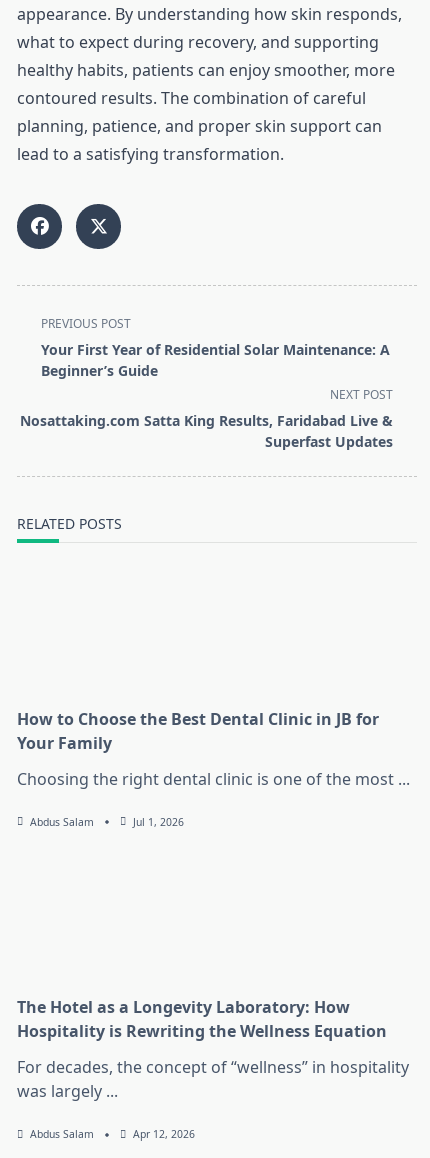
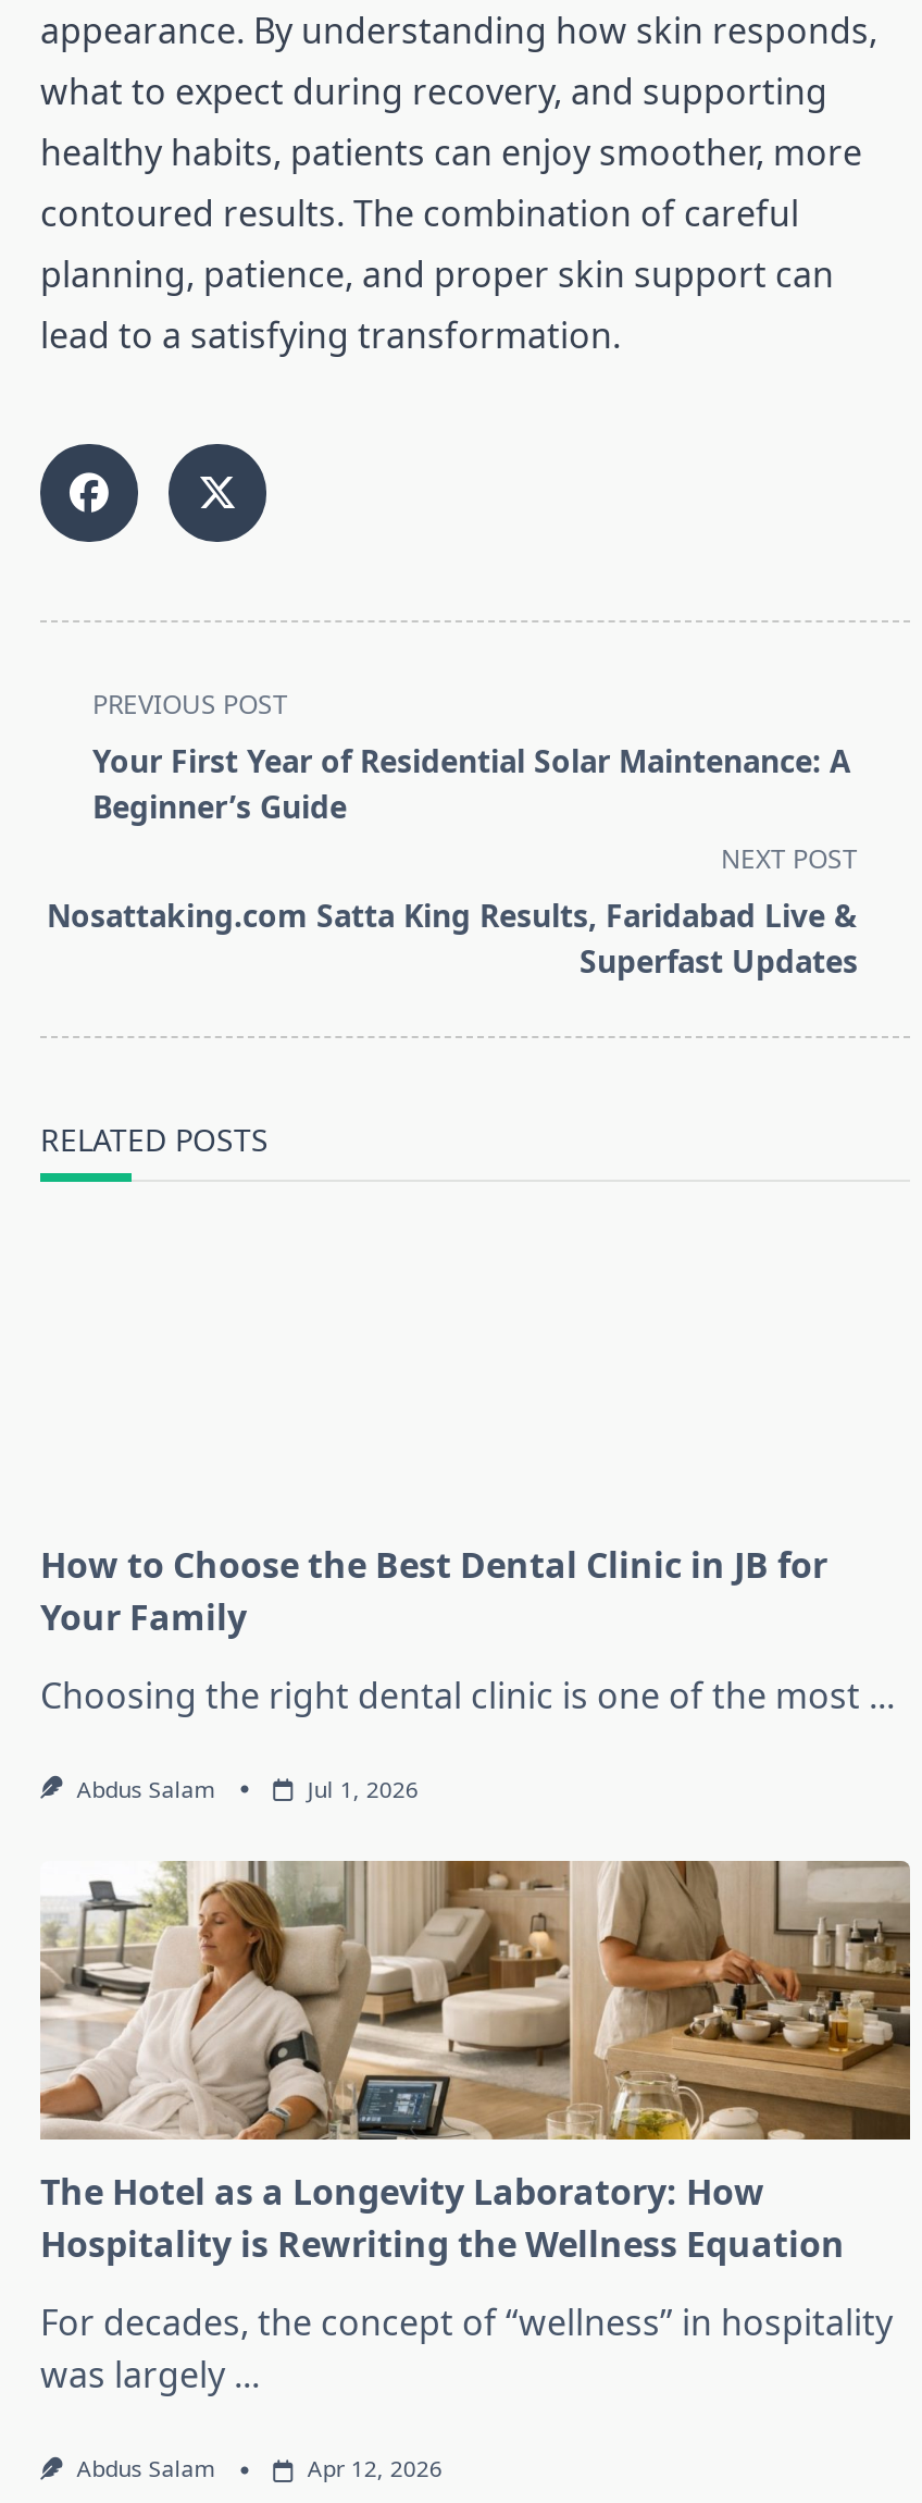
none -> [38,1859,912,2142] [image]

